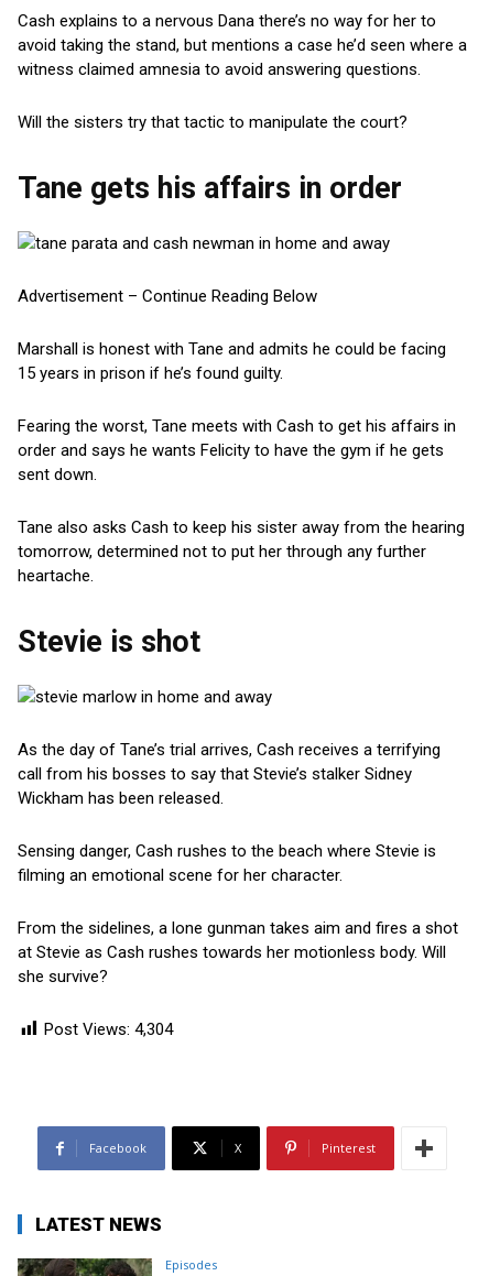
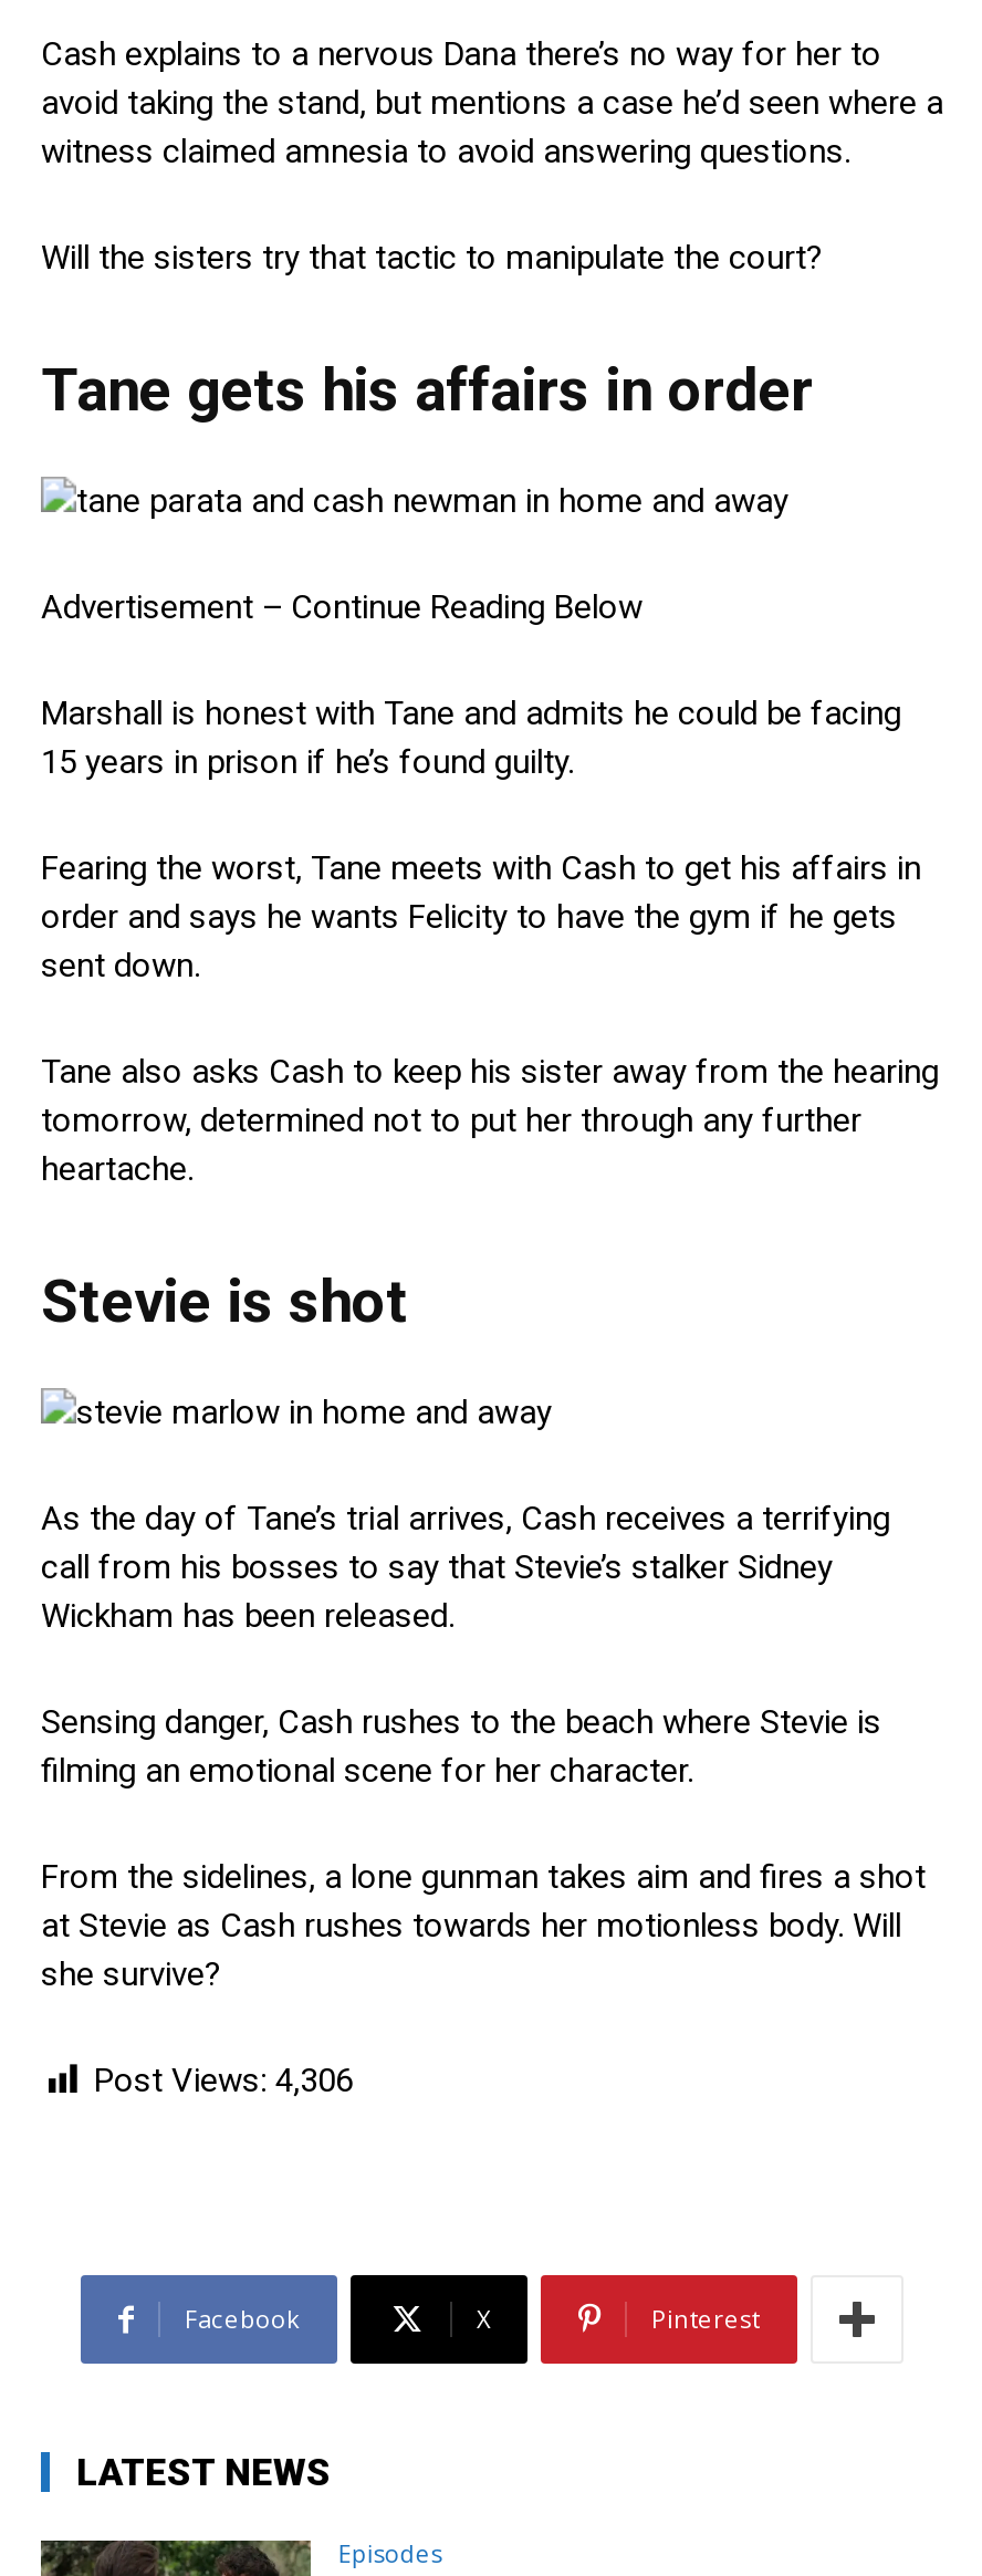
[44,1020,173,1039] Post Views: 4,304 -> [94,2061,353,2101] Post Views: 4,306

